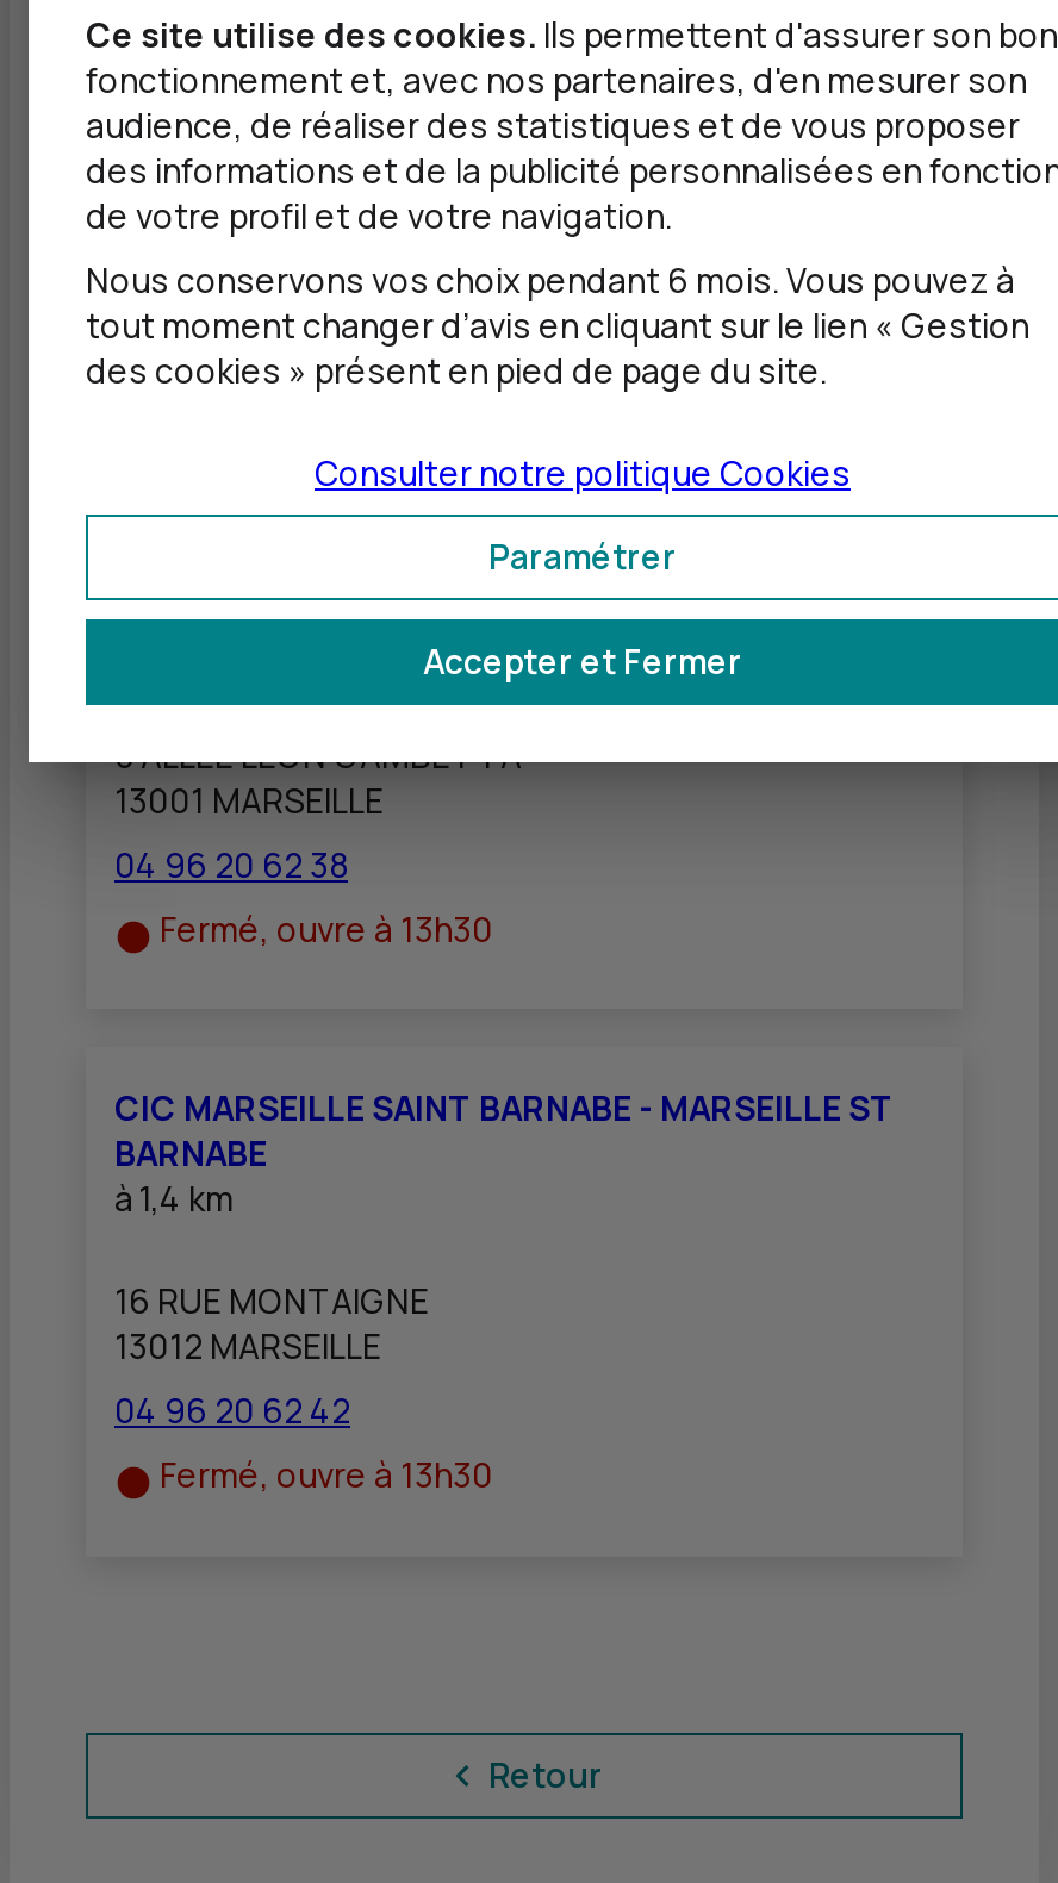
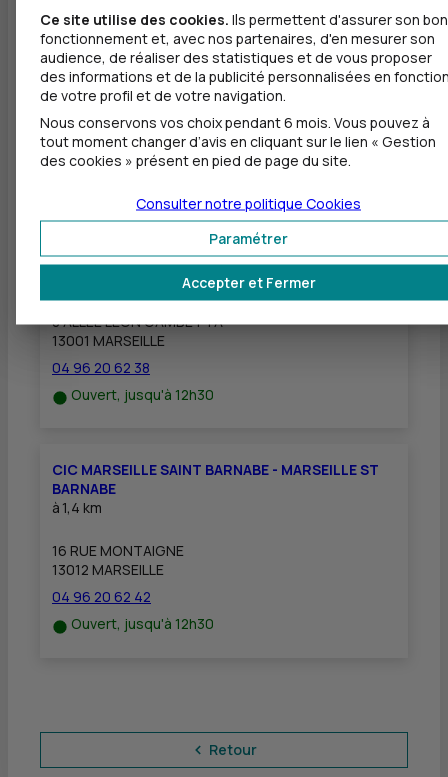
[160,907,493,952] Fermé, ouvre à 13h30 -> [71,385,214,404] Ouvert, jusqu'à 12h30
[160,1453,493,1498] Fermé, ouvre à 13h30 -> [71,614,214,633] Ouvert, jusqu'à 12h30

